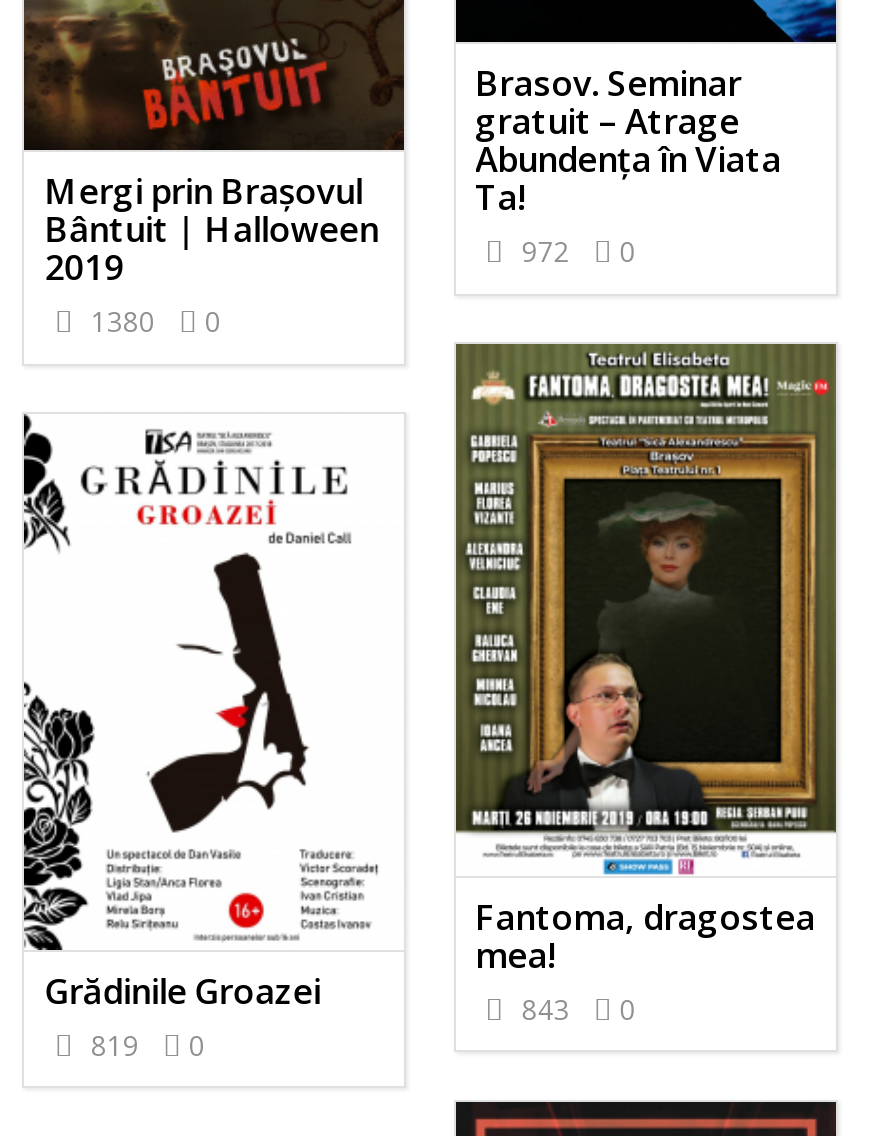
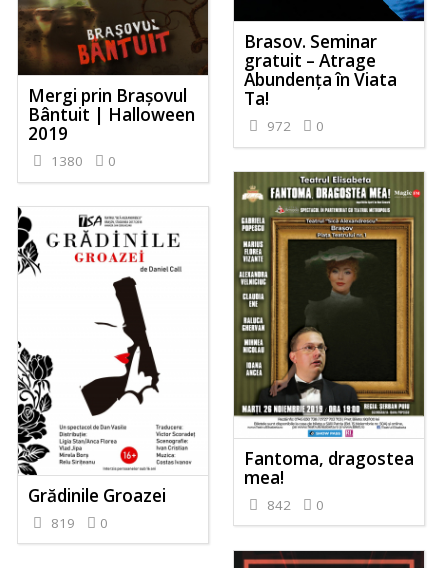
[522,992,636,1028] 843 0 -> [267,496,324,514] 842 0

